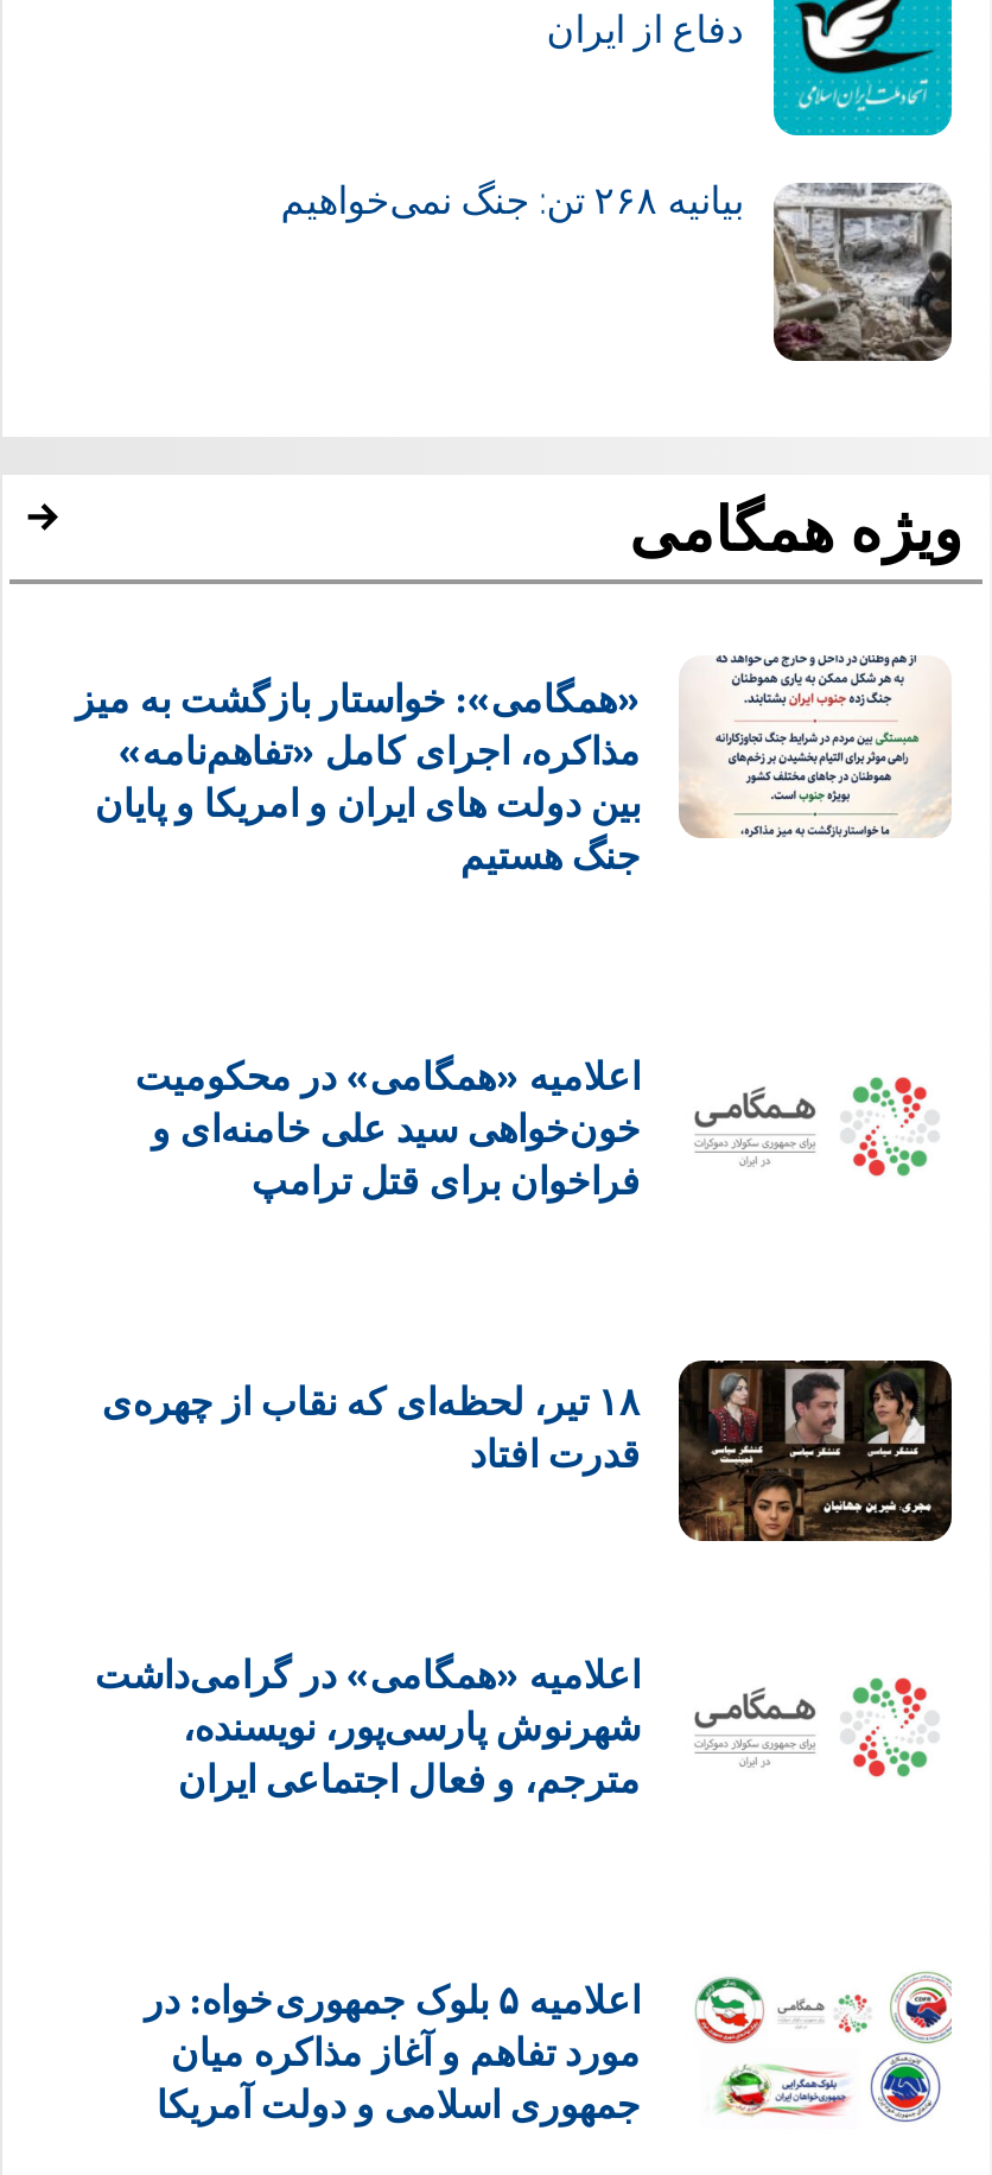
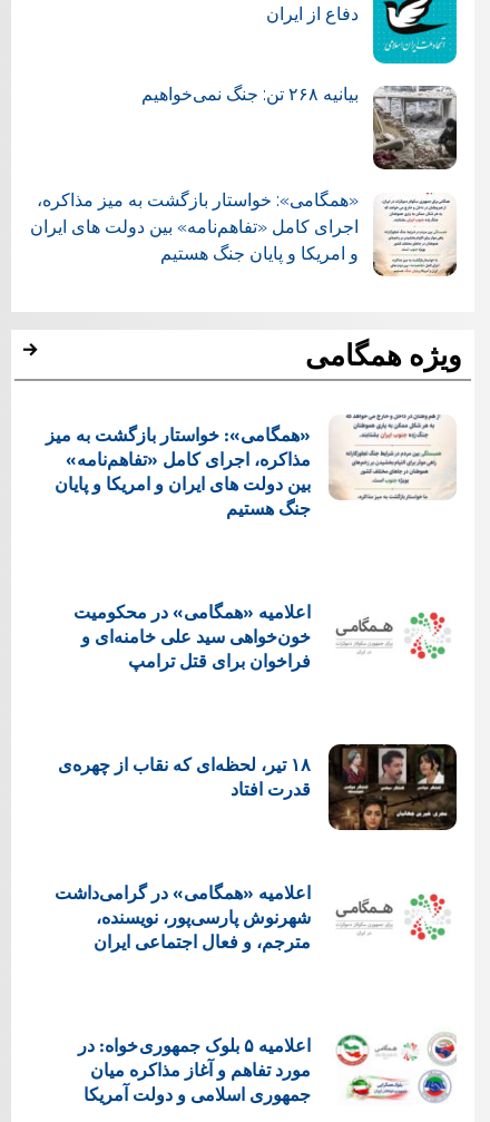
none -> [30,190,457,276] [image] | «همگامی»: خواستار بازگشت به میز مذاکره، | اجرای کامل «تفاهم‌نامه» بین دولت های ایران | و امریکا و پایان جنگ هستیم

